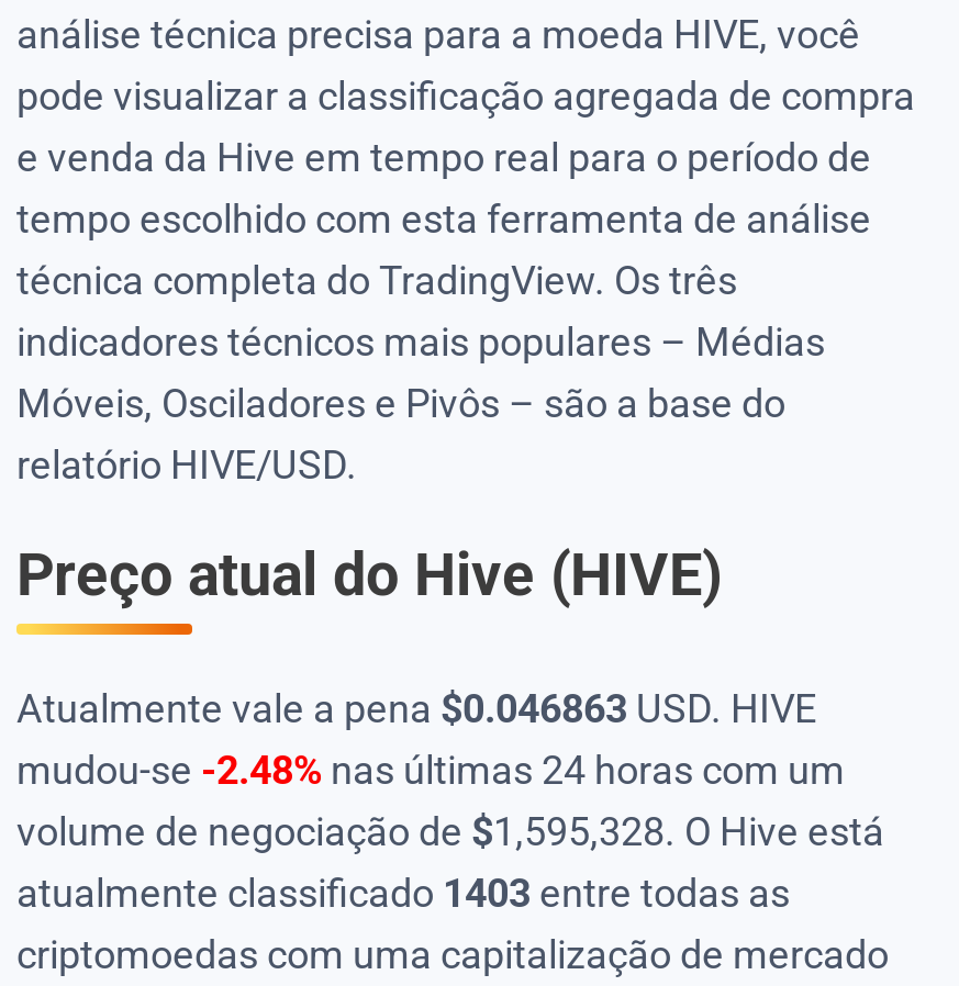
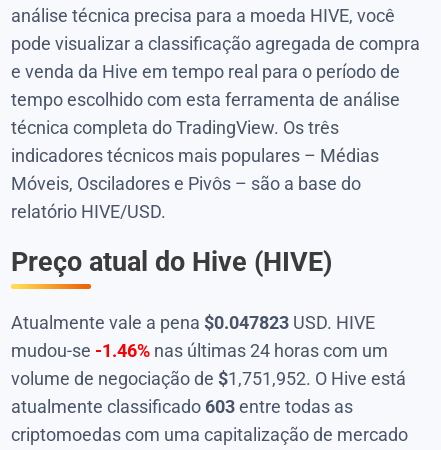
[16,685,816,731] Atualmente vale a pena $0.046863 USD. HIVE -> [11,312,375,333] Atualmente vale a pena $0.047823 USD. HIVE
[16,746,845,792] mudou-se -2.48% nas últimas 24 horas com um -> [11,340,388,361] mudou-se -1.46% nas últimas 24 horas com um
[16,808,884,854] volume de negociação de $1,595,328. O Hive está -> [11,368,406,389] volume de negociação de $1,751,952. O Hive está
[16,869,790,915] atualmente classificado 1403 entre todas as -> [11,396,353,417] atualmente classificado 603 entre todas as

